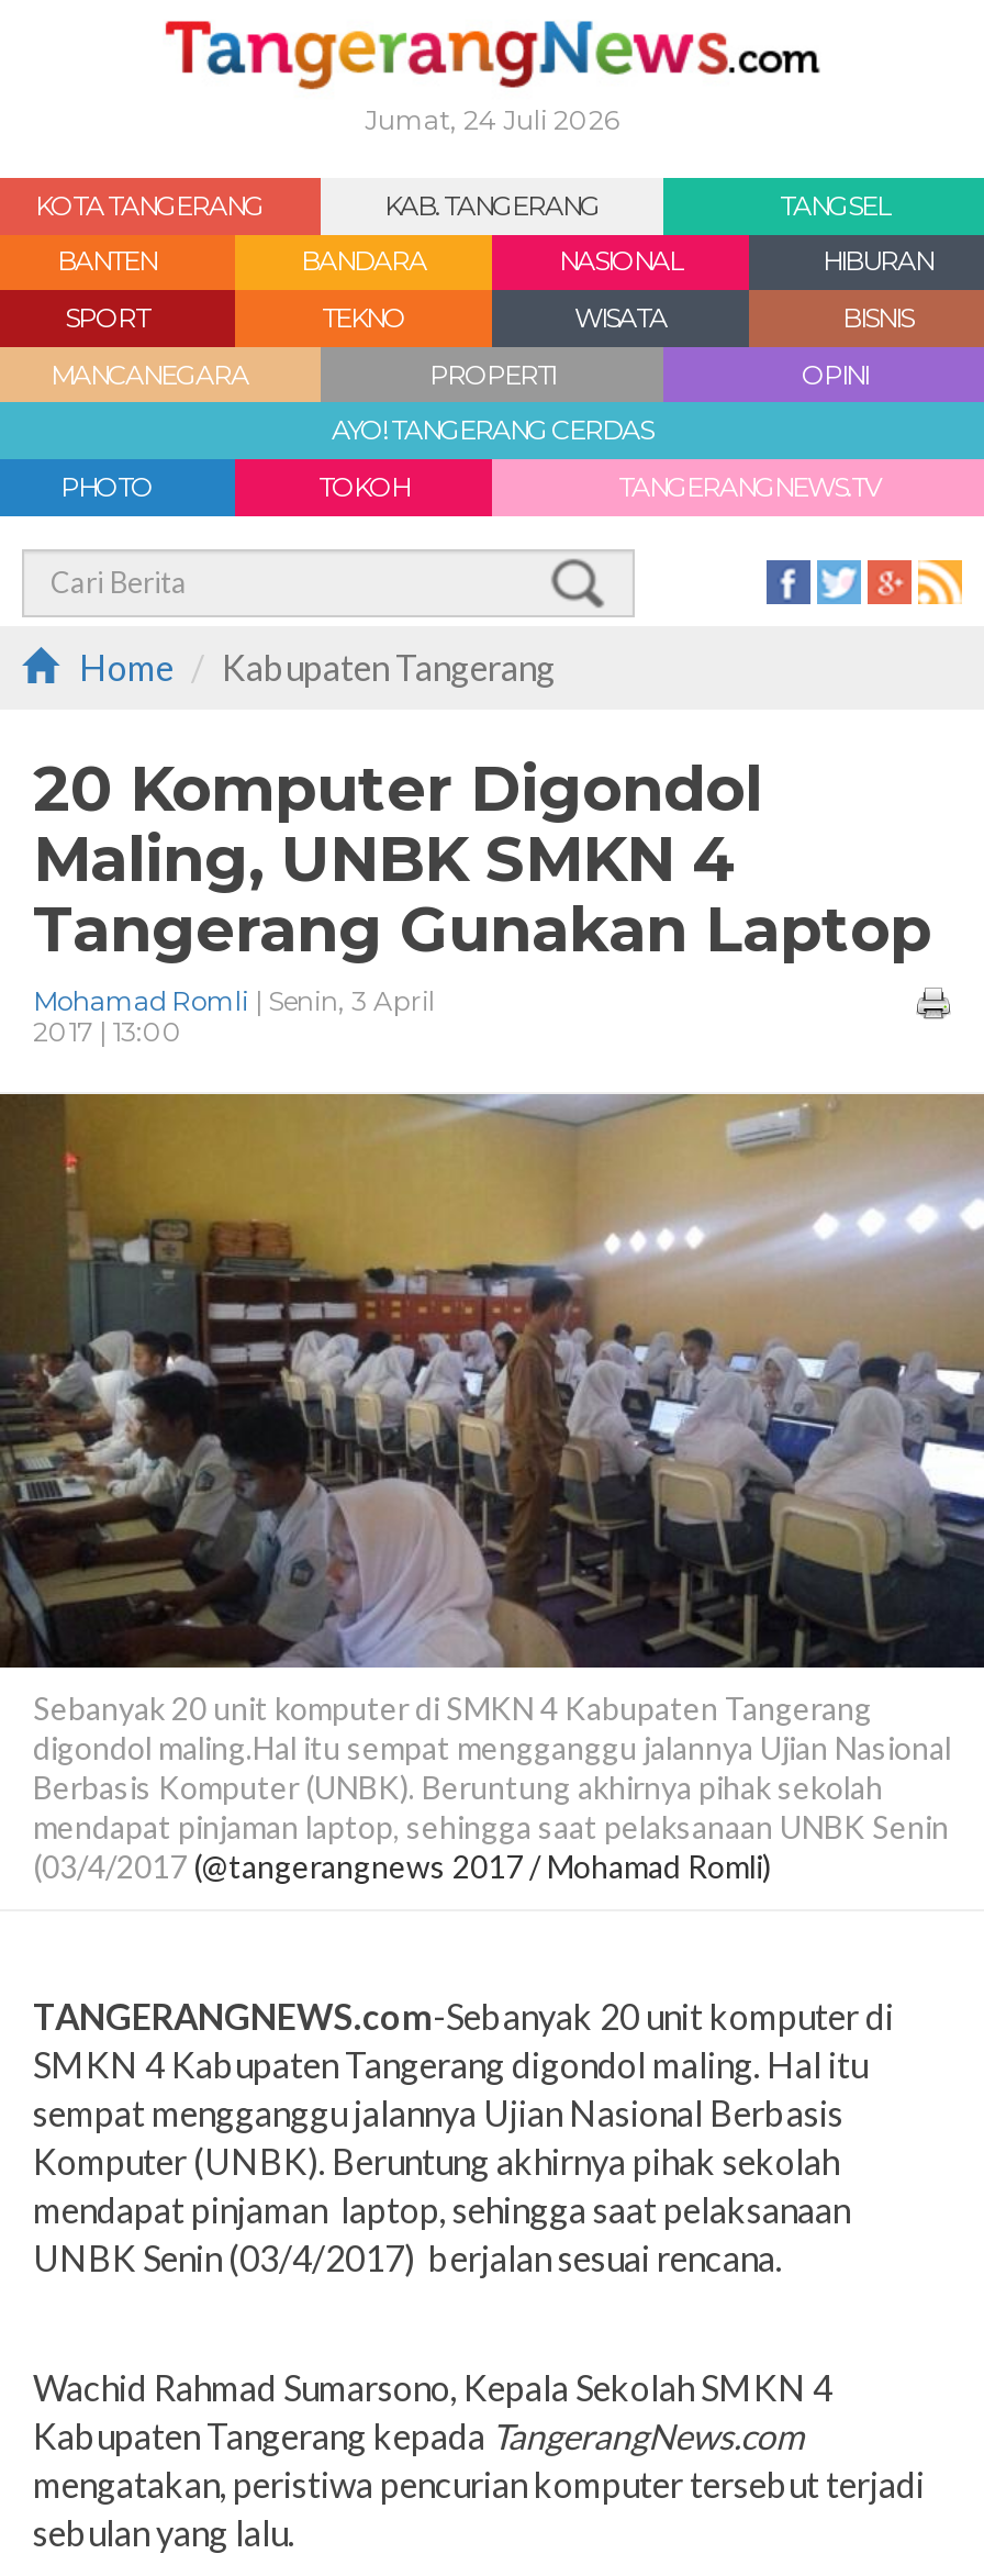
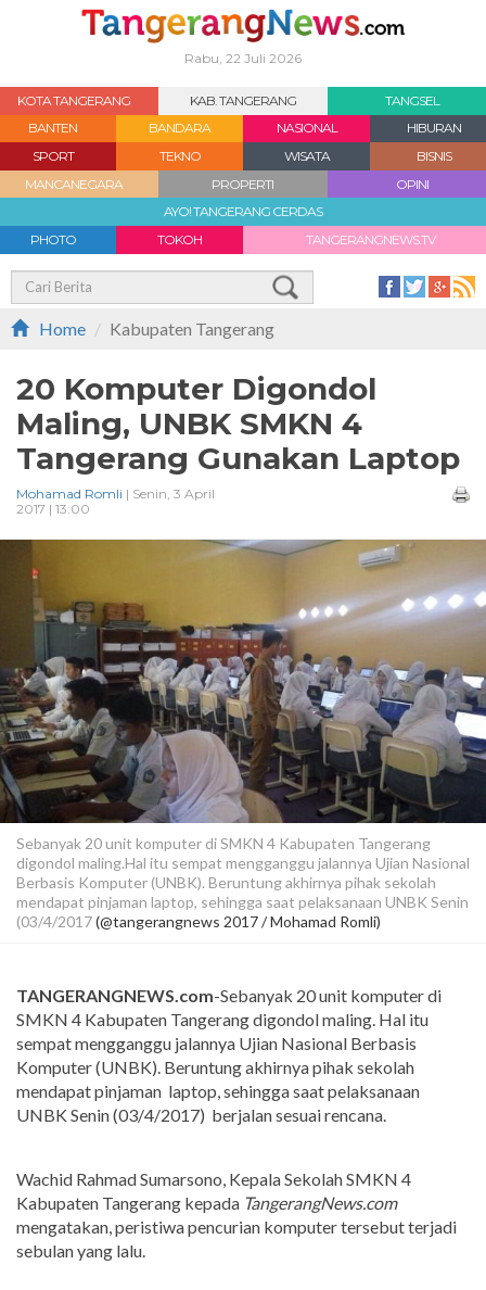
[365,103,619,136] Jumat, 24 Juli 2026 -> [184,50,302,66] Rabu, 22 Juli 2026

